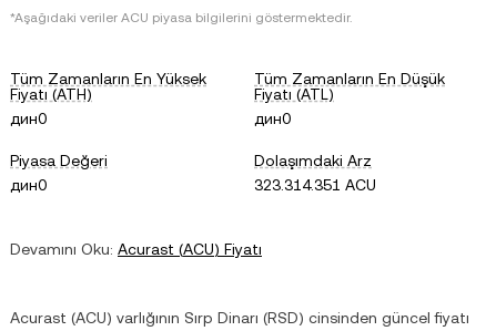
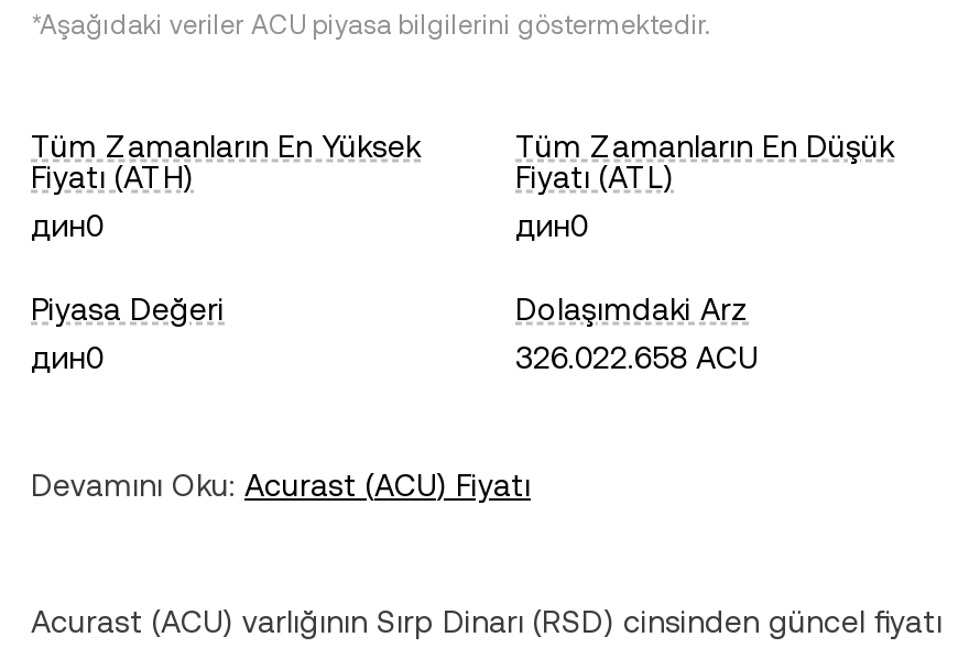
[254,176,376,194] 323.314.351 ACU -> [515,340,758,375] 326.022.658 ACU

